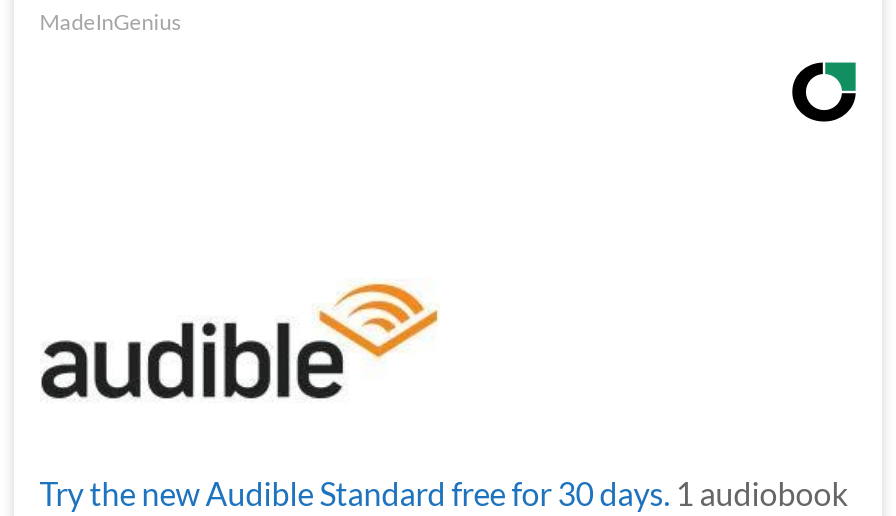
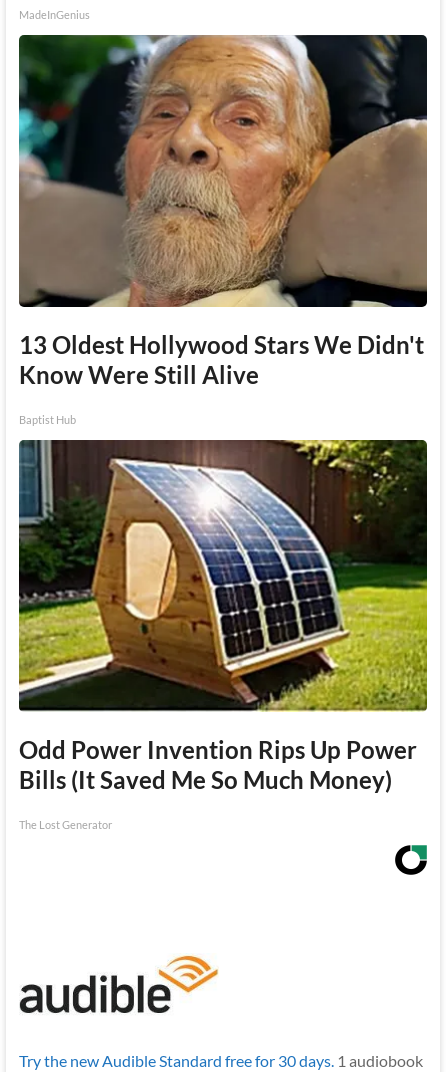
none -> [18,34,428,426] [image] | 13 Oldest Hollywood Stars We Didn't | Know Were Still Alive | Baptist Hub
none -> [18,439,428,831] [image] | Odd Power Invention Rips Up Power | Bills (It Saved Me So Much Money) | The Lost Generator

